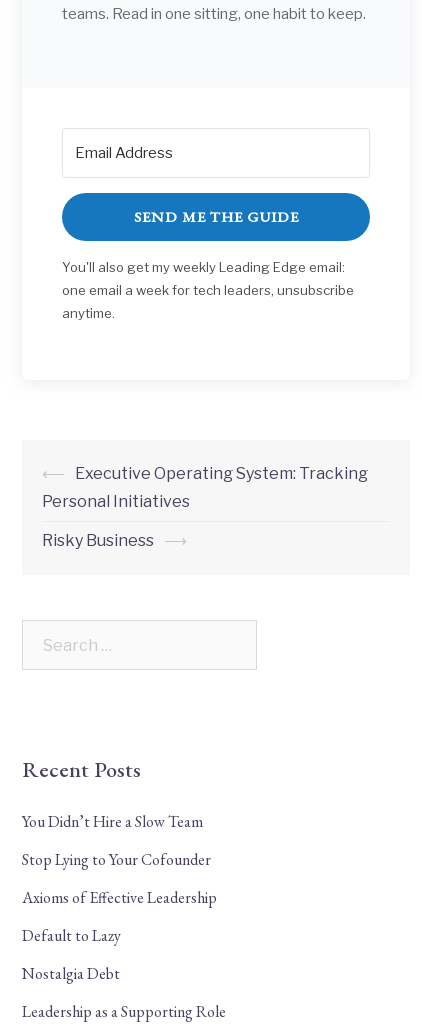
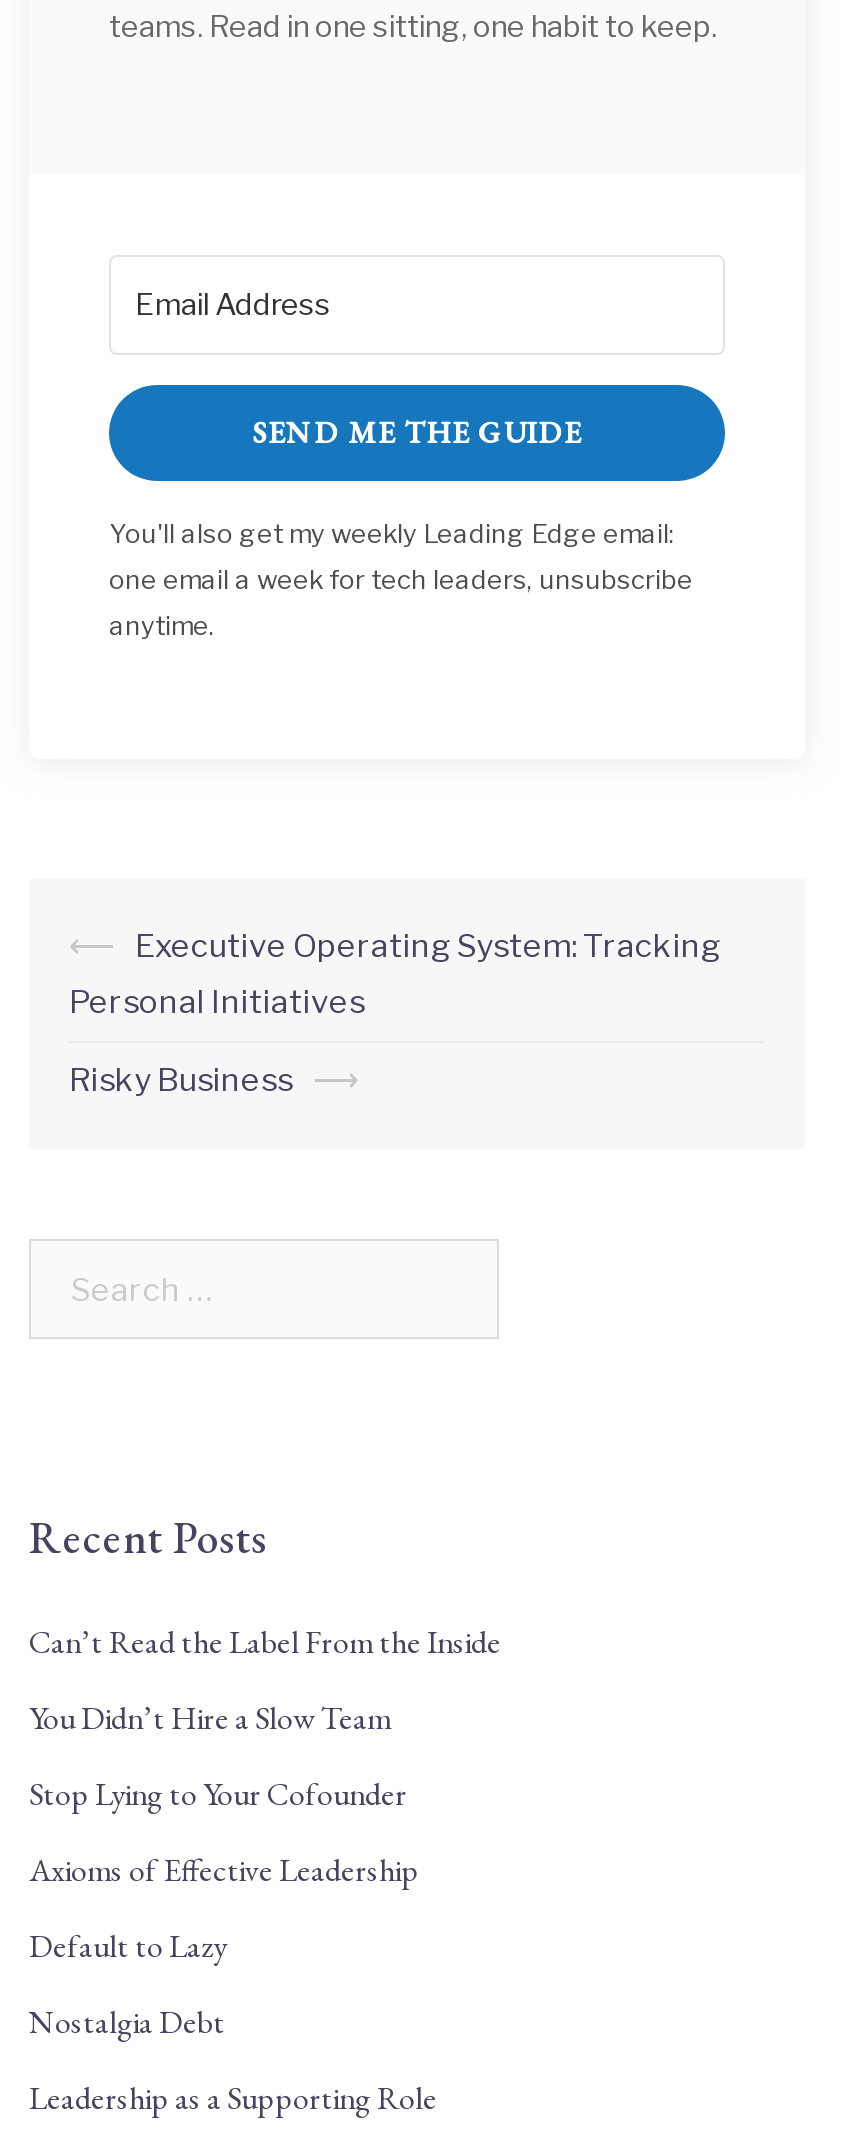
none -> [29,1621,501,1663] Can’t Read the Label From the Inside

